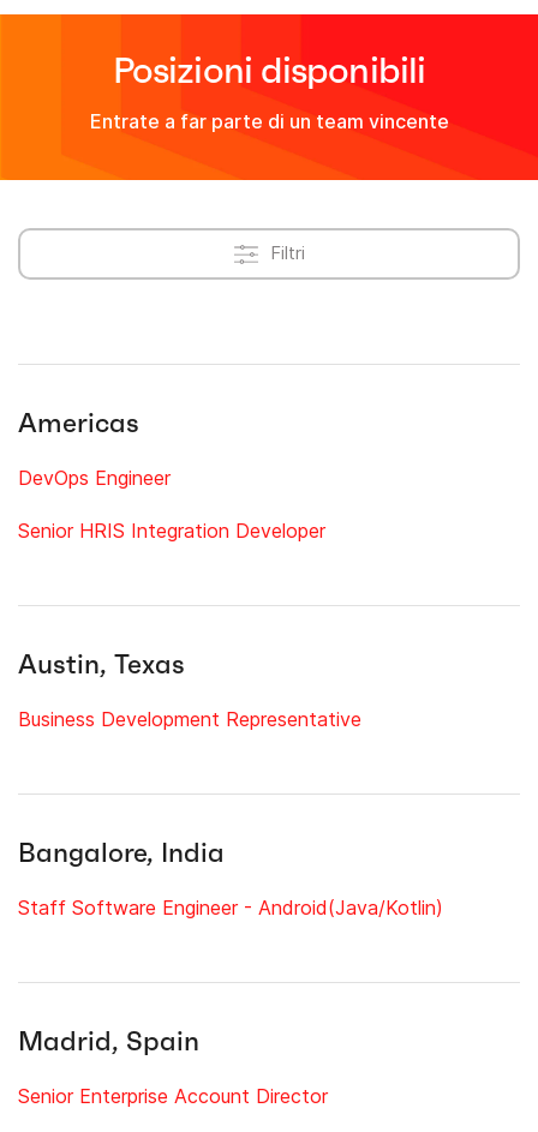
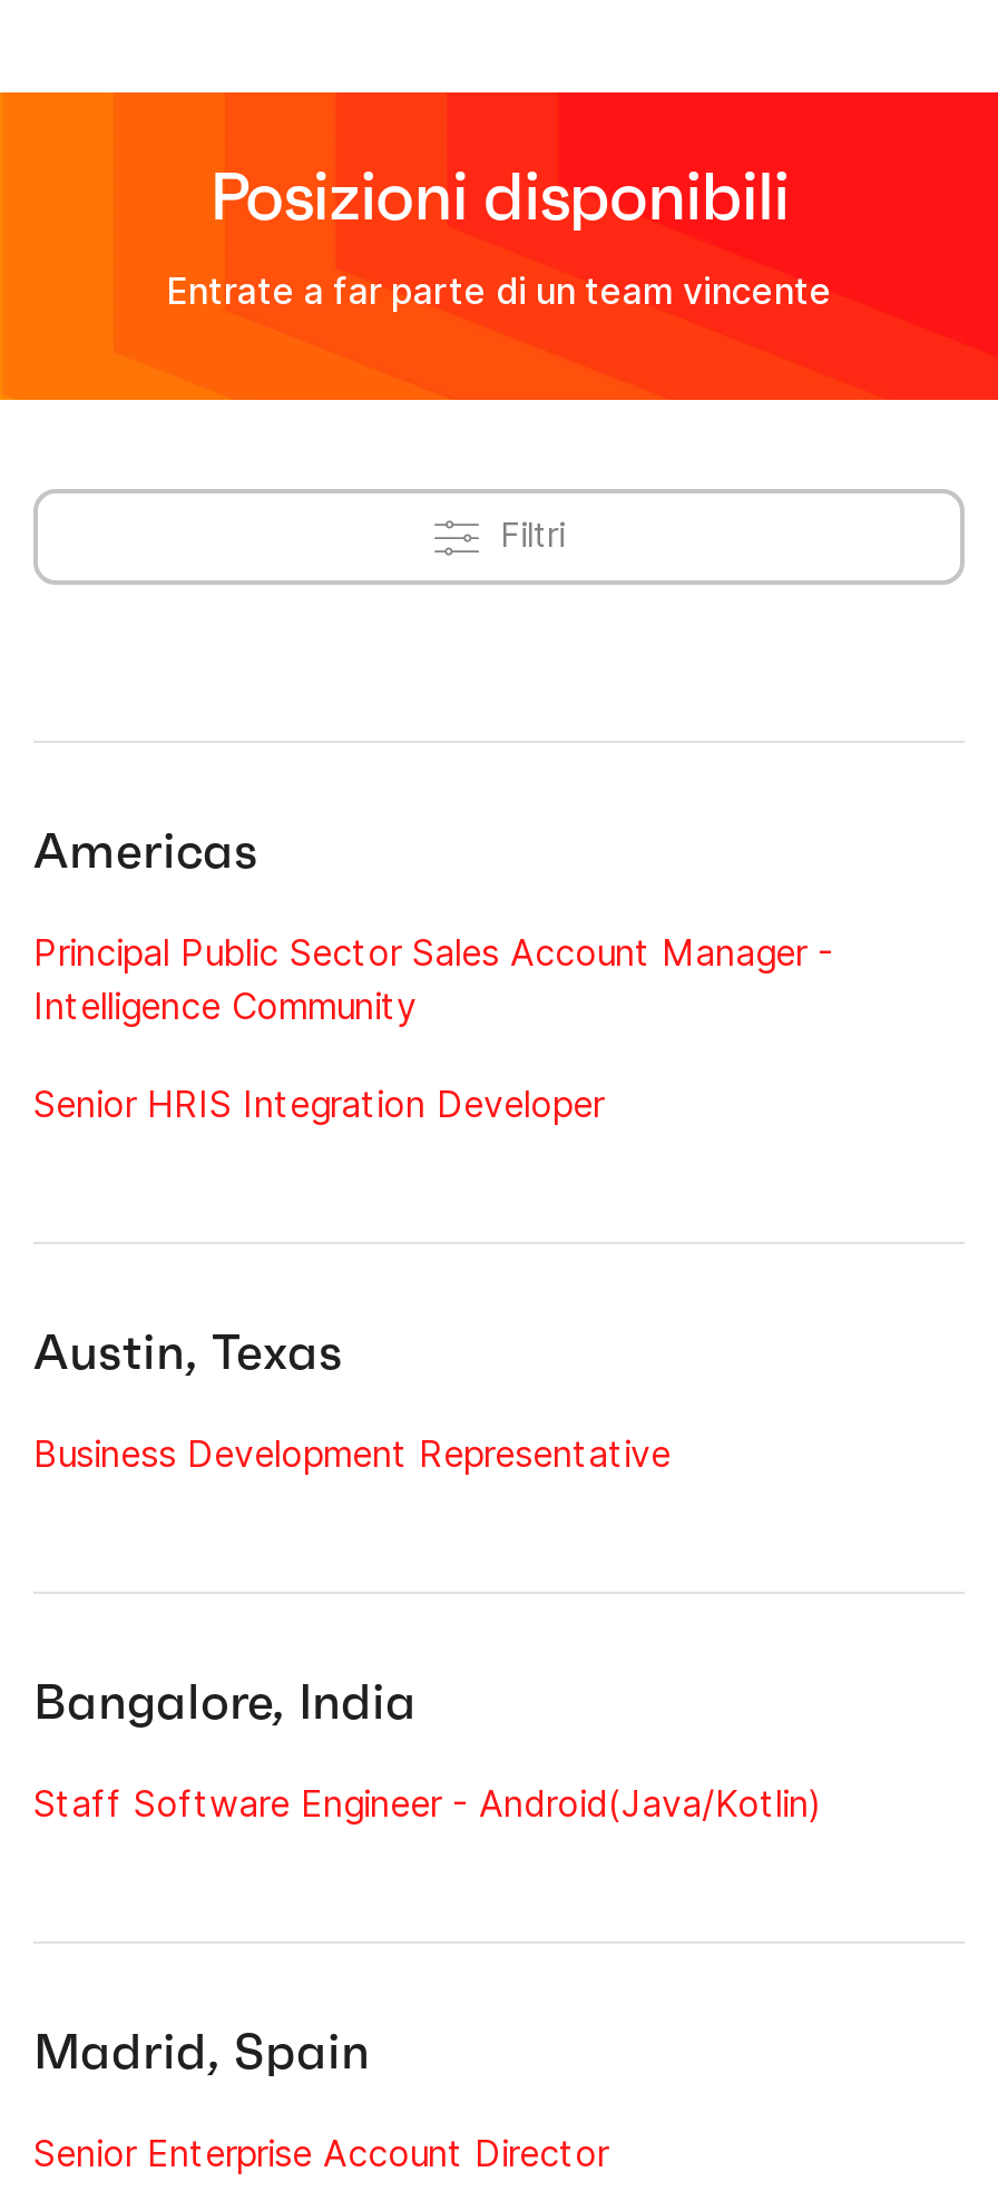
[18,466,171,490] DevOps Engineer -> [33,930,833,1028] Principal Public Sector Sales Account Manager - | Intelligence Community

